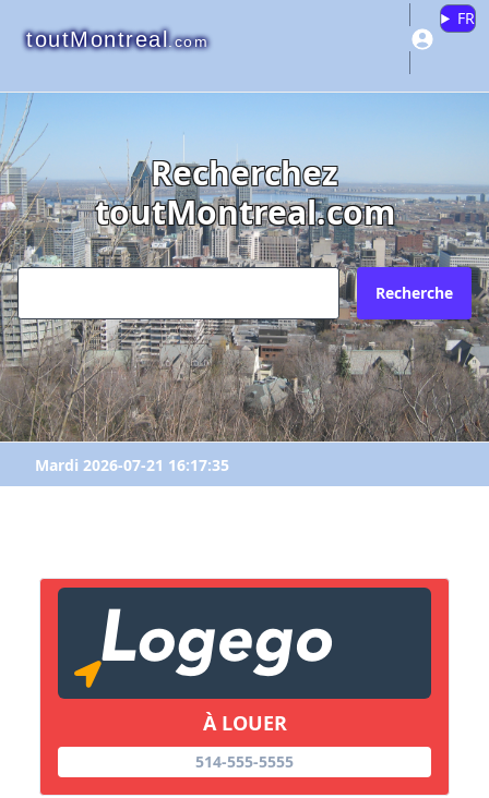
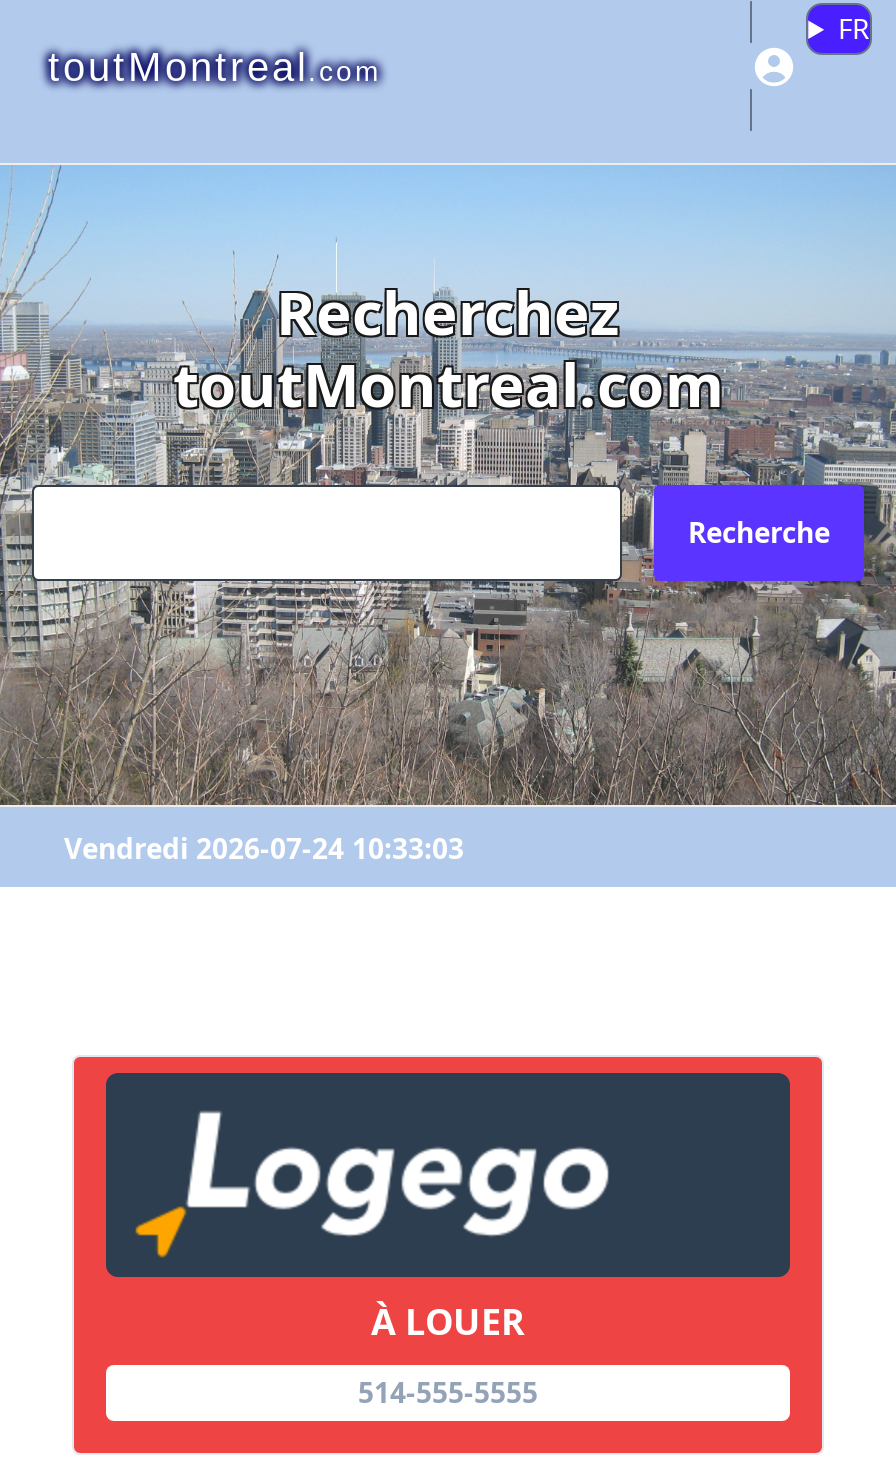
[35,455,229,475] Mardi 2026-07-21 16:17:35 -> [64,829,464,867] Vendredi 2026-07-24 10:33:03

